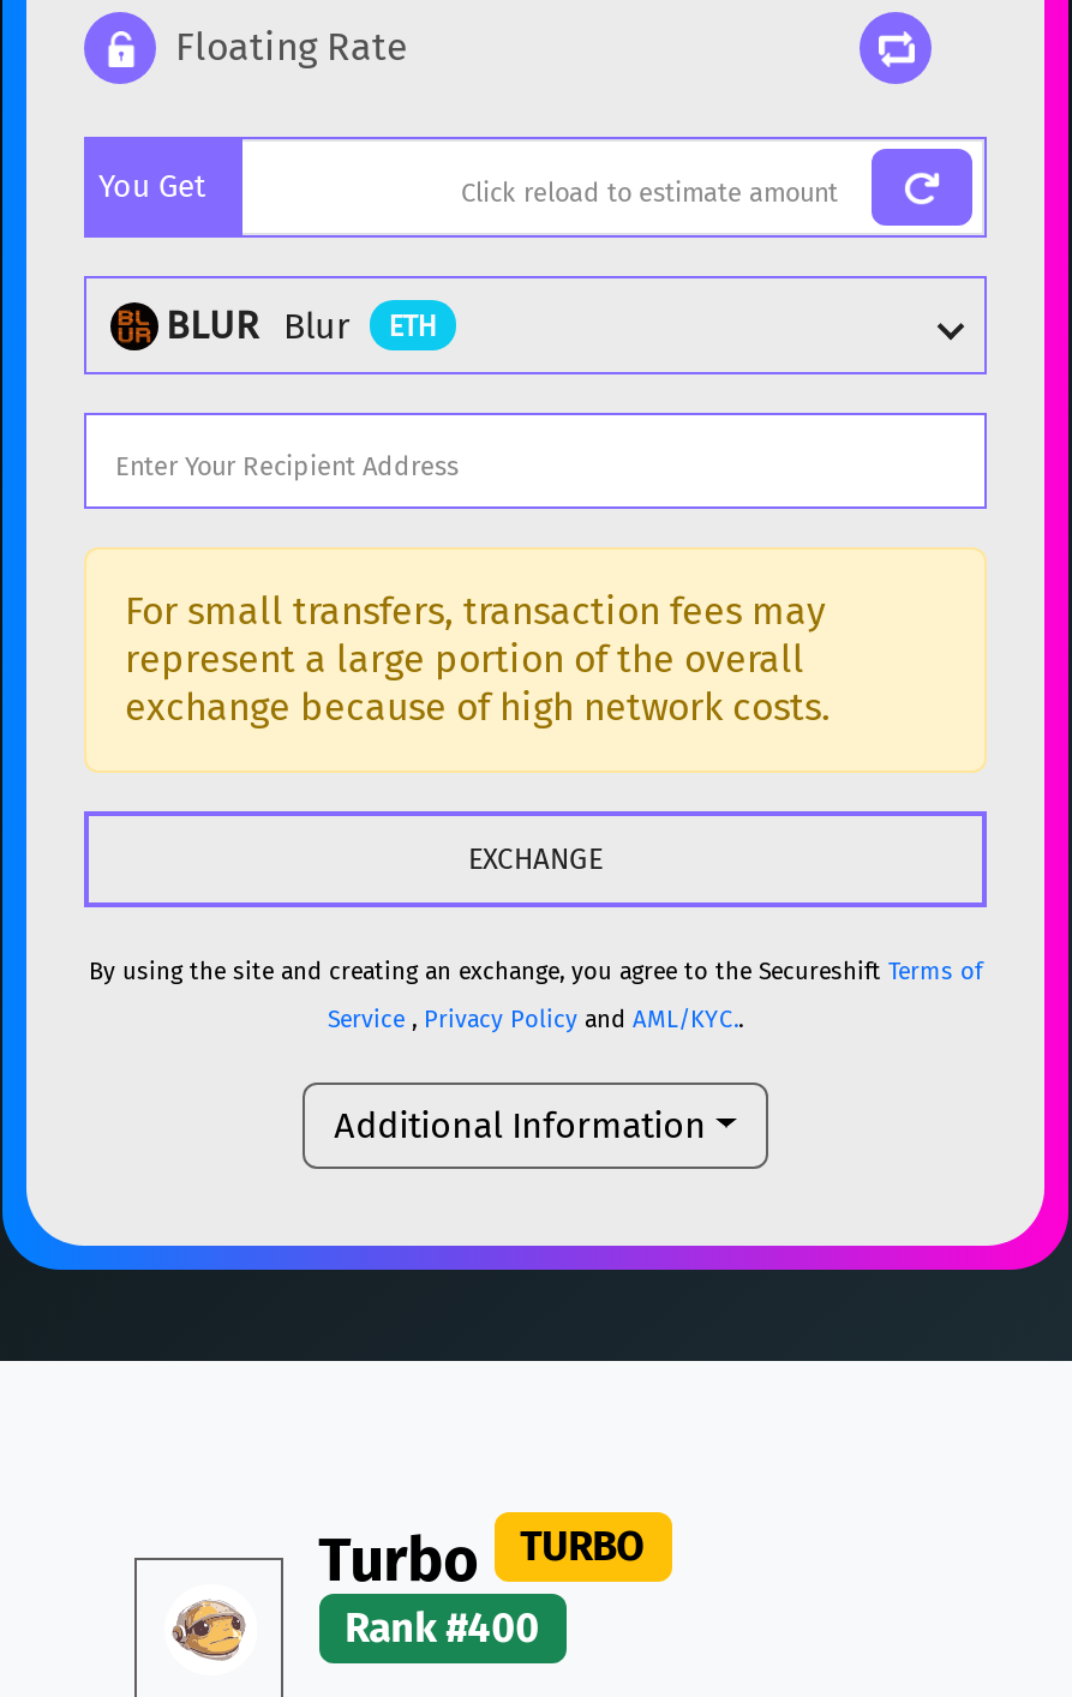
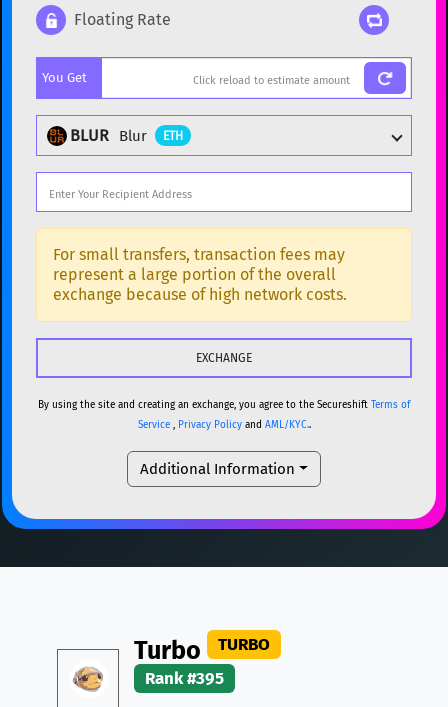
[345,1602,539,1653] Rank #400 -> [145,668,224,689] Rank #395

